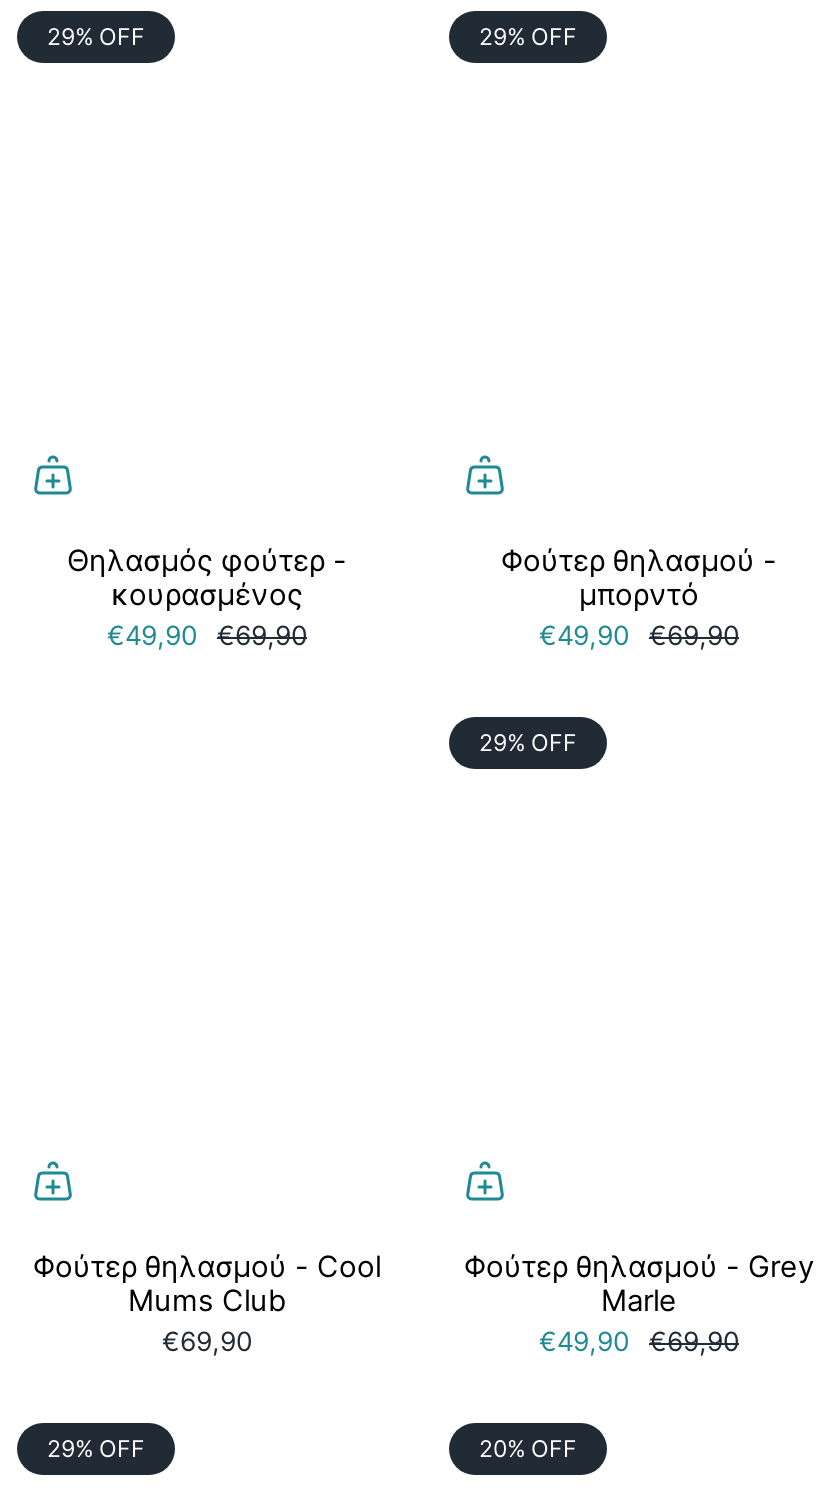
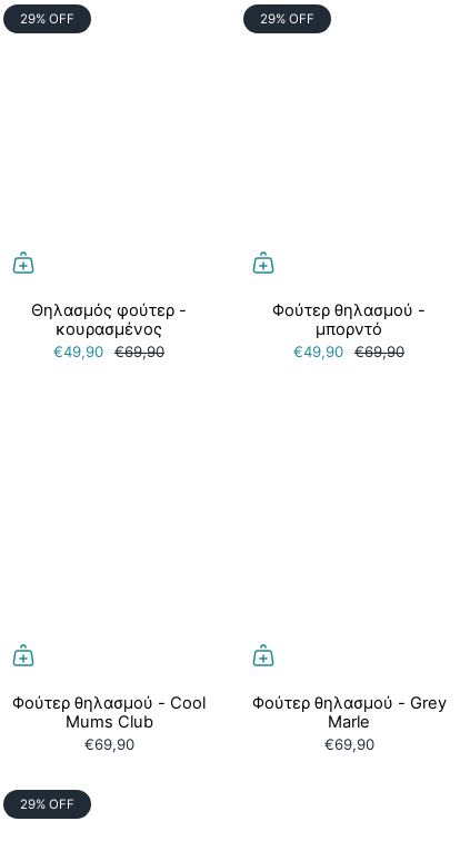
[479,729,577,757] 29% OFF -> none
[539,1325,739,1357] €49,90 €69,90 -> [324,735,374,753] €69,90
[479,1435,577,1463] 20% OFF -> none

